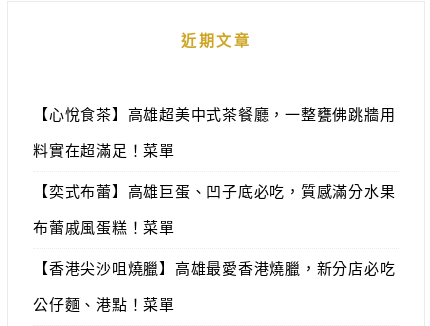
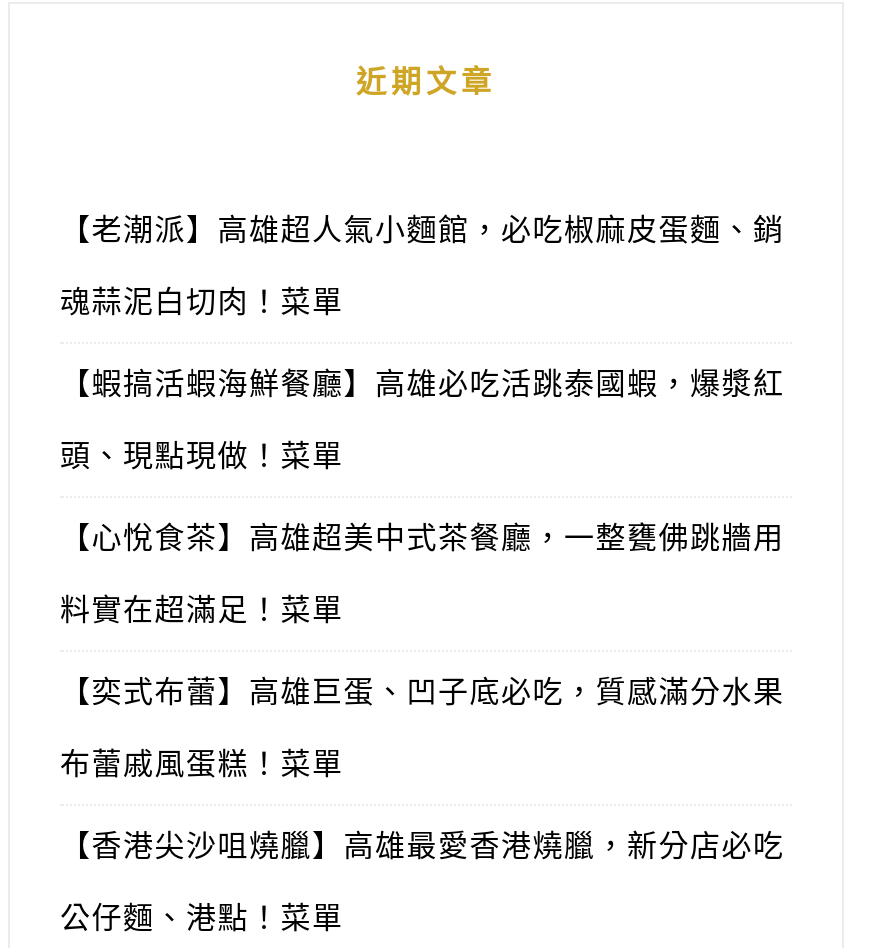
none -> [60,212,784,472] 【老潮派】高雄超人氣小麵館，必吃椒麻皮蛋麵、銷 | 魂蒜泥白切肉！菜單 | 【蝦搞活蝦海鮮餐廳】高雄必吃活跳泰國蝦，爆漿紅 | 頭、現點現做！菜單

